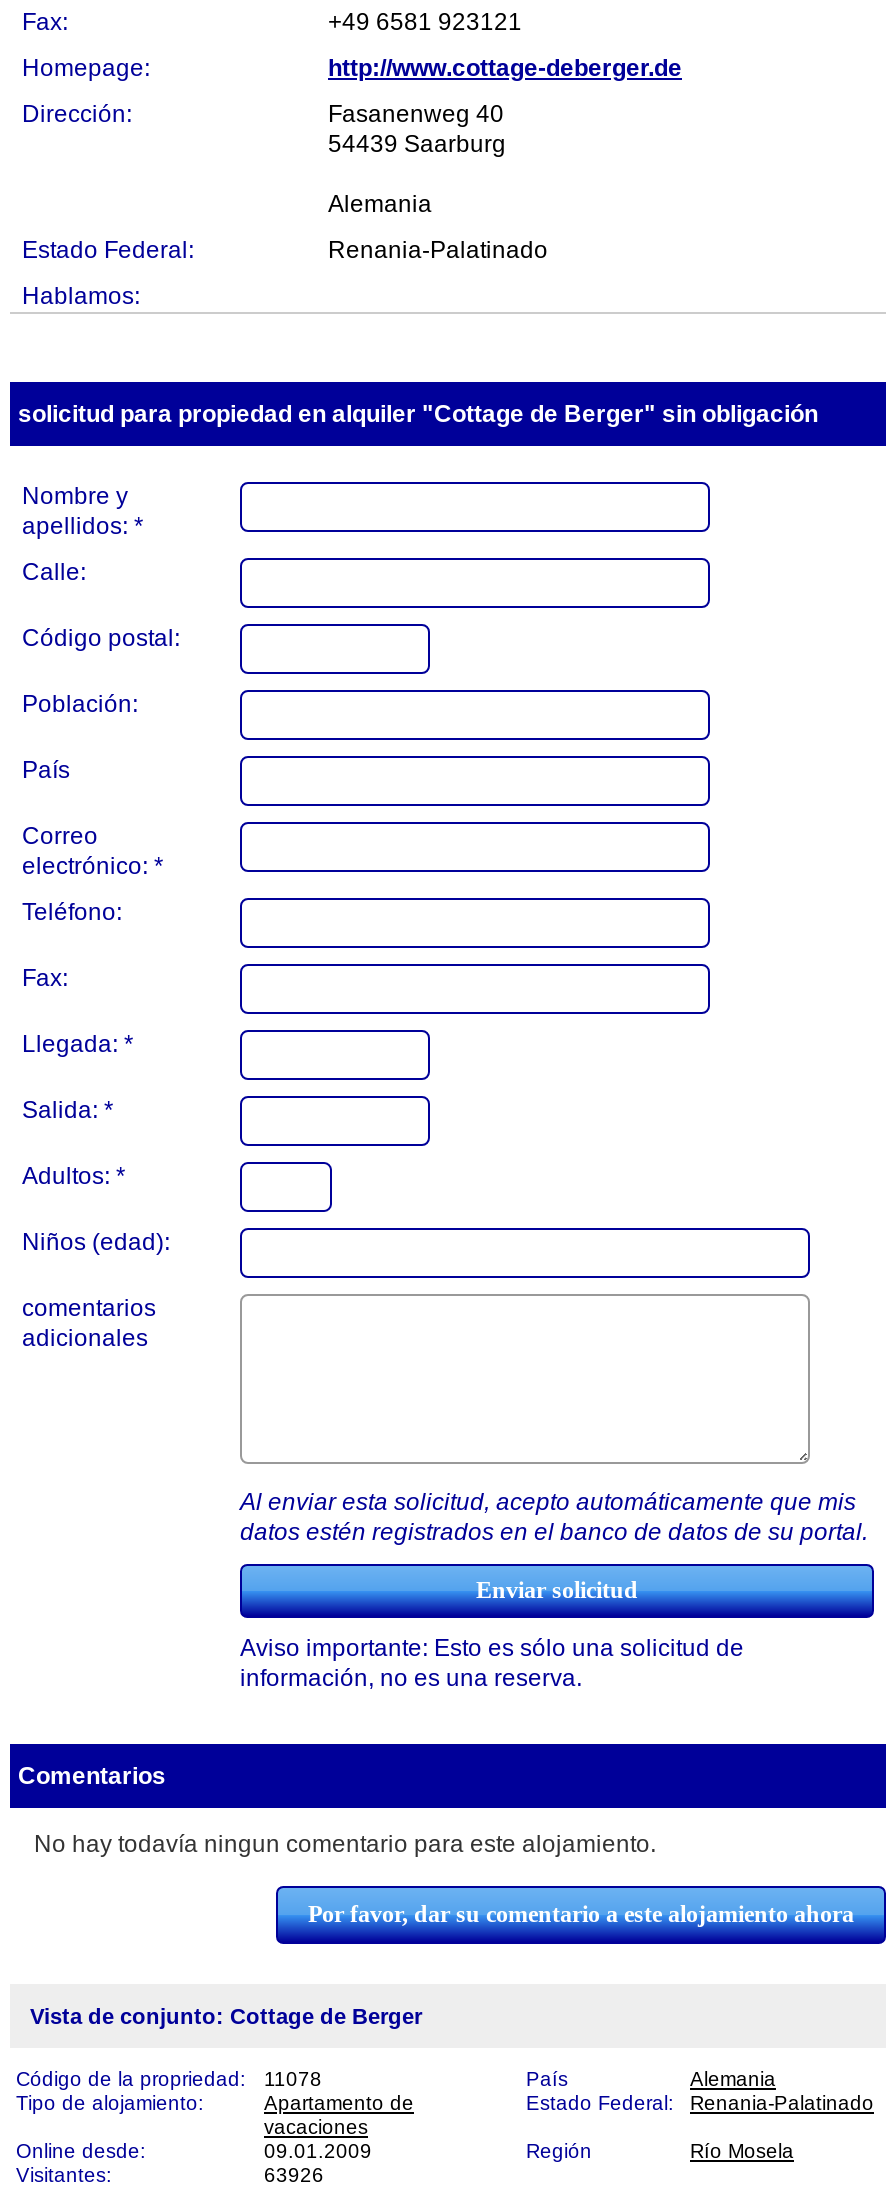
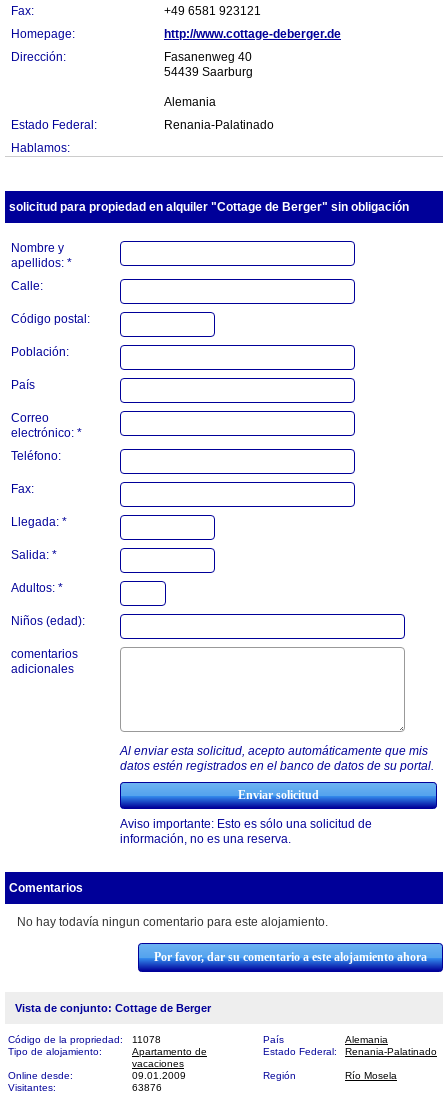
[264,2165,324,2187] 63926 -> [132,1082,162,1093] 63876

